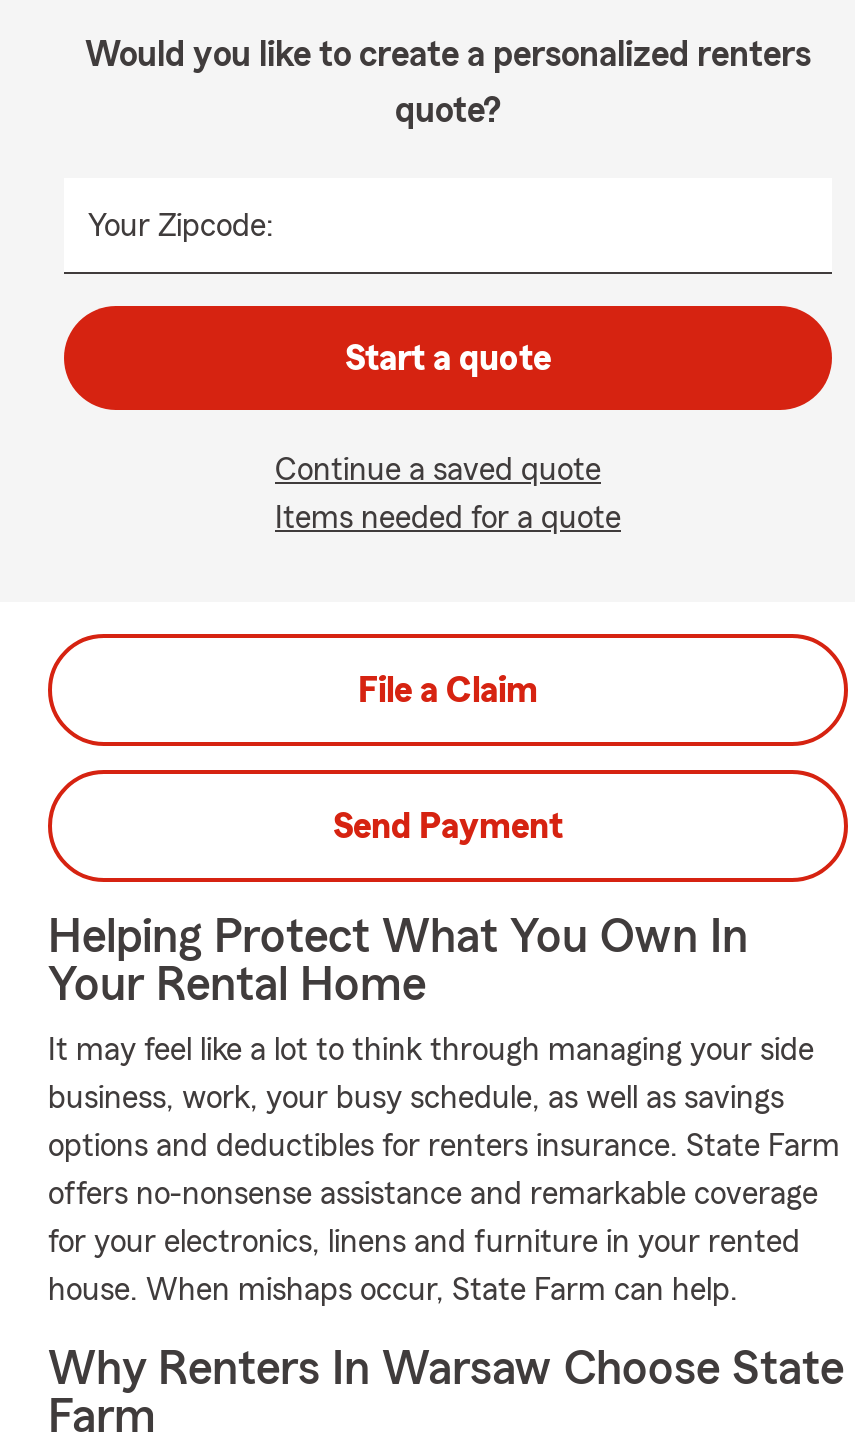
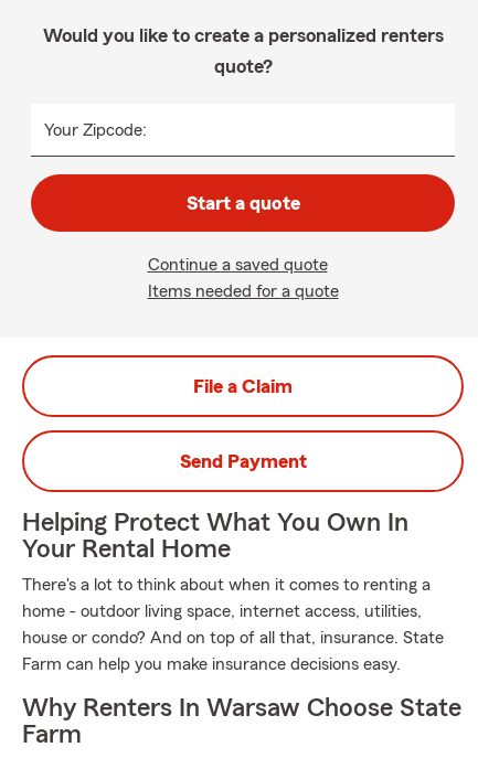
[48,1034,840,1306] It may feel like a lot to think through managing your side | business, work, your busy schedule, as well as savings | options and deductibles for renters insurance. State Farm | offers no-nonsense assistance and remarkable coverage | for your electronics, linens and furniture in your rented | house. When mishaps occur, State Farm can help. -> [22,576,444,673] There's a lot to think about when it comes to renting a | home - outdoor living space, internet access, utilities, | house or condo? And on top of all that, insurance. State | Farm can help you make insurance decisions easy.

